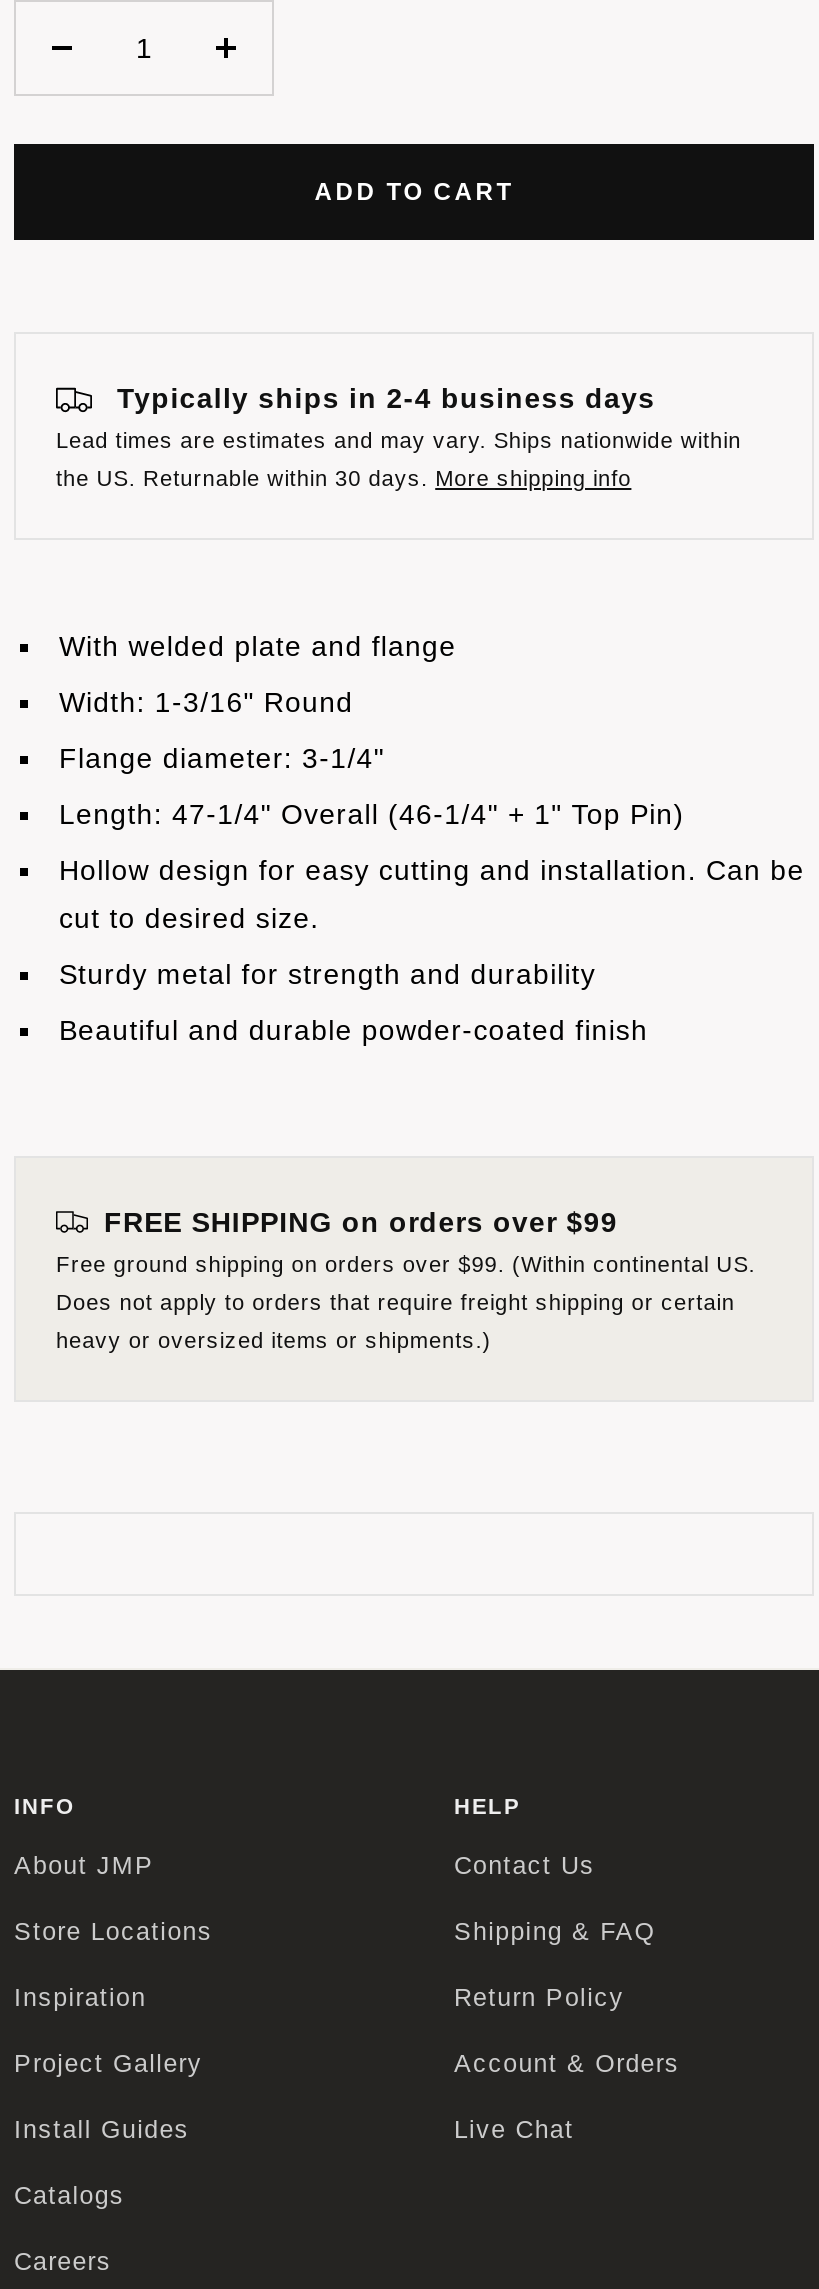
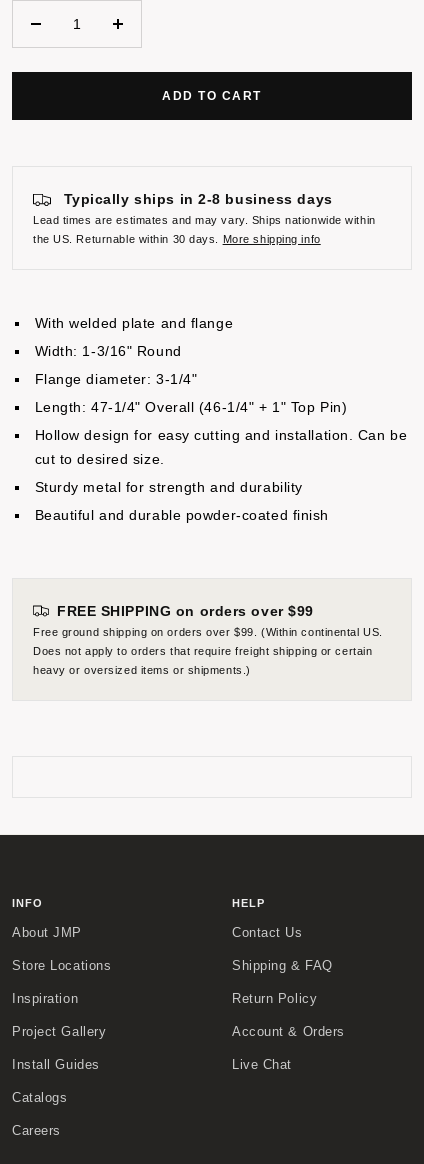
[108,383,655,415] Typically ships in 2-4 business days -> [59,191,333,207] Typically ships in 2-8 business days

